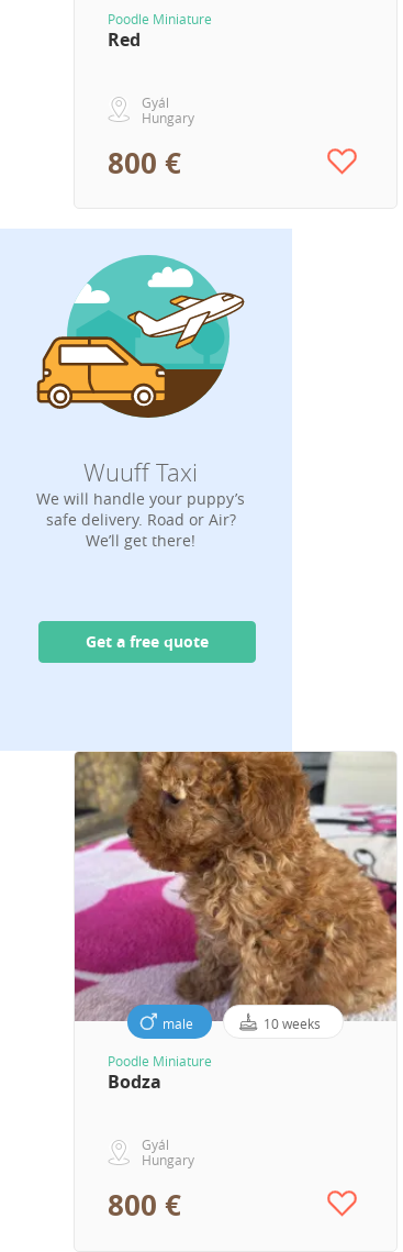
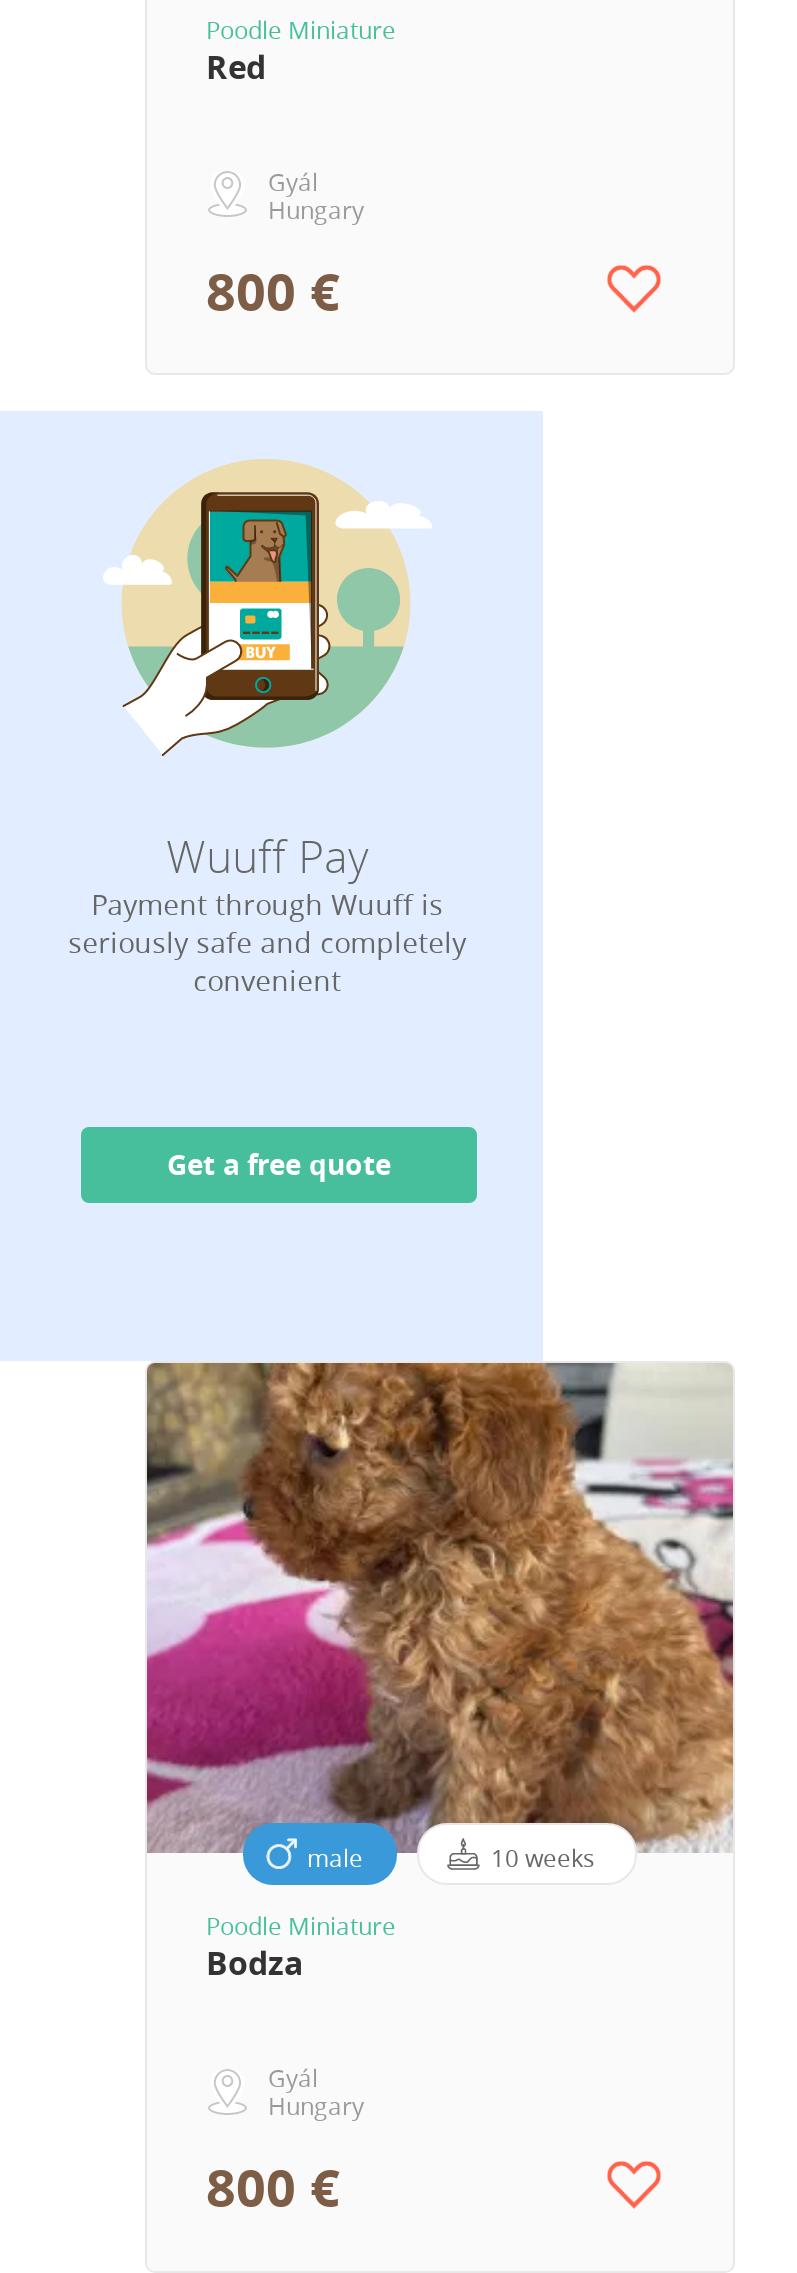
[35,254,245,551] [image] | Wuuff Taxi | We will handle your puppy’s | safe delivery. Road or Air? | We’ll get there! -> [68,459,466,1000] [image] | Wuuff Pay | Payment through Wuuff is | seriously safe and completely | convenient

